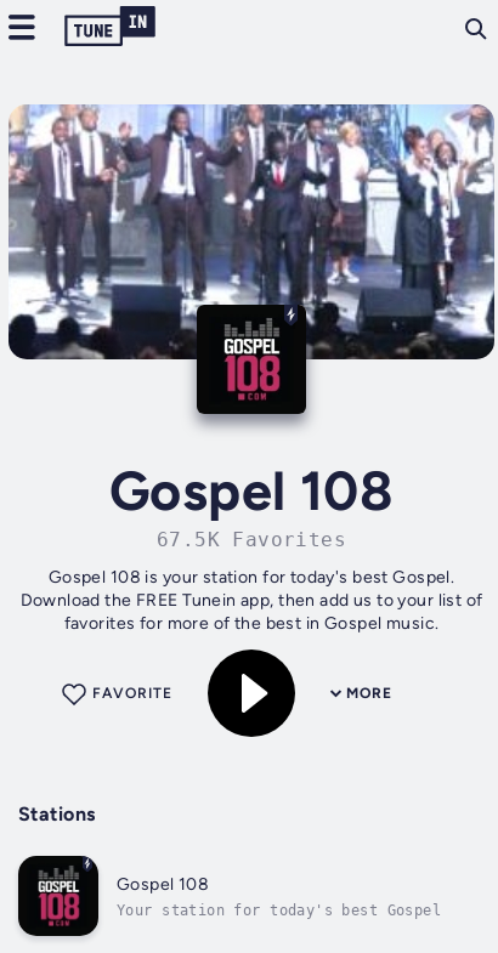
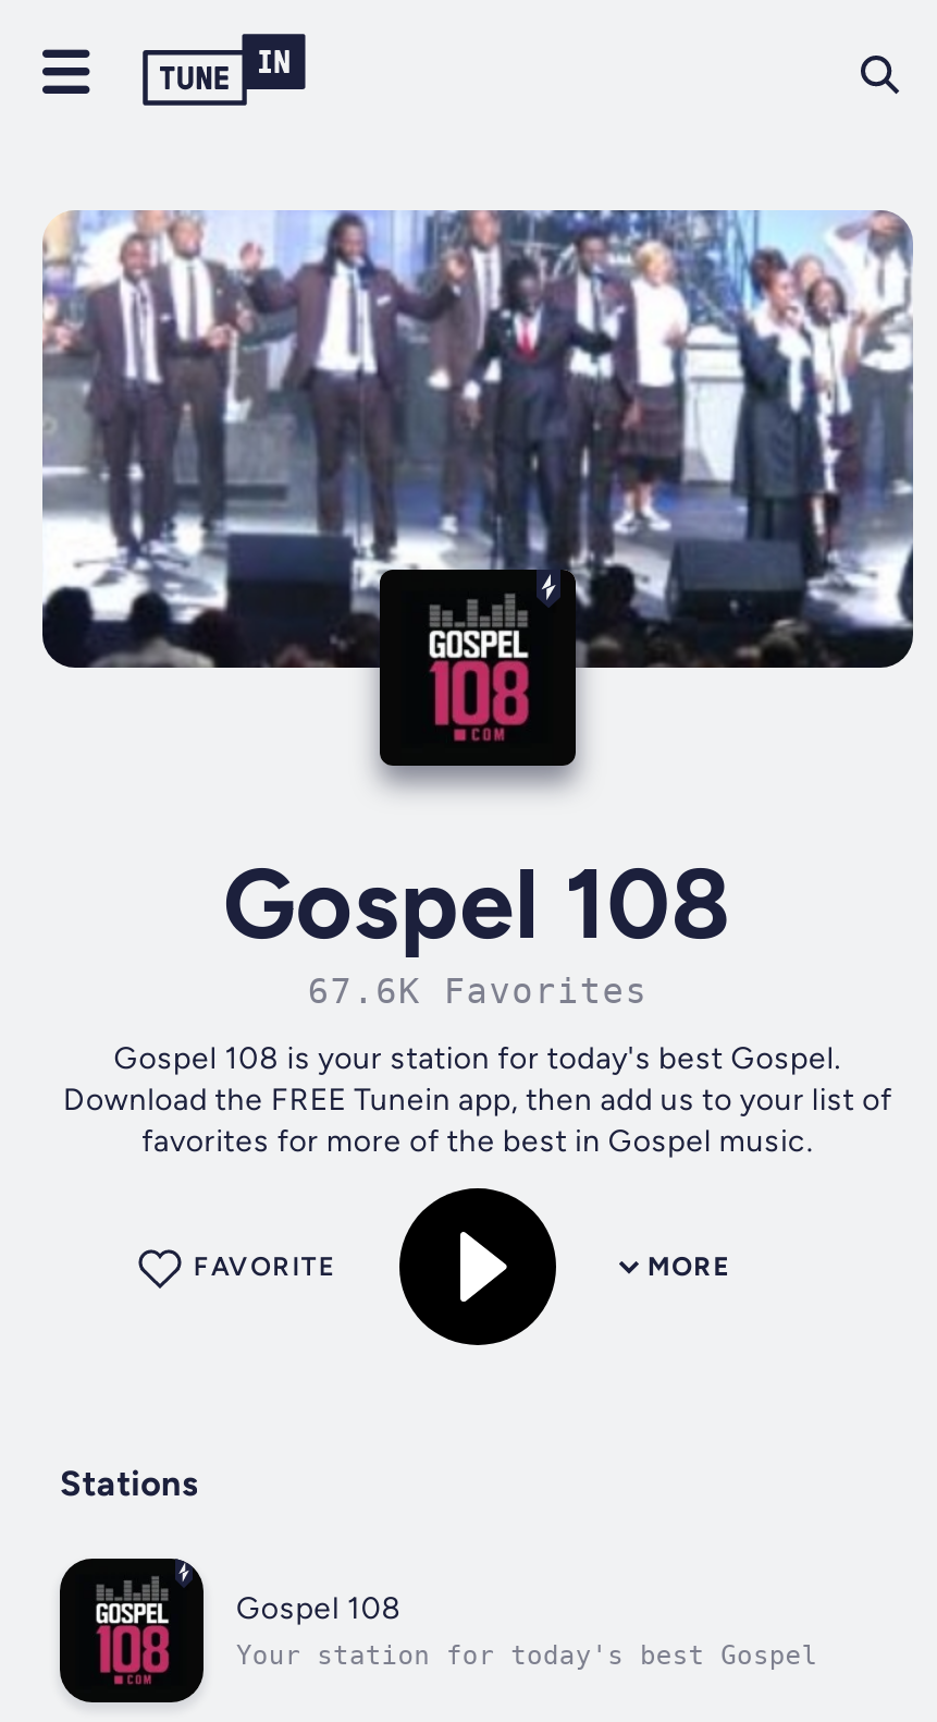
[156,528,346,551] 67.5K Favorites -> [308,971,648,1012] 67.6K Favorites

